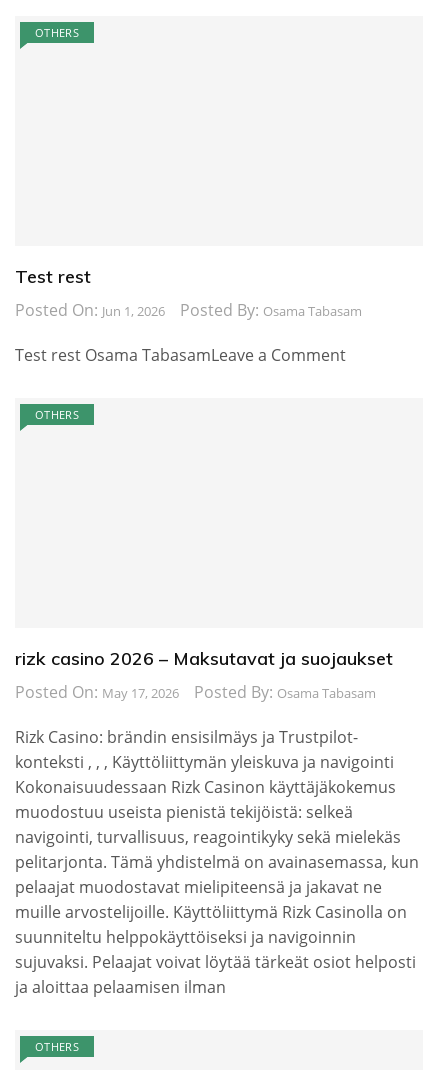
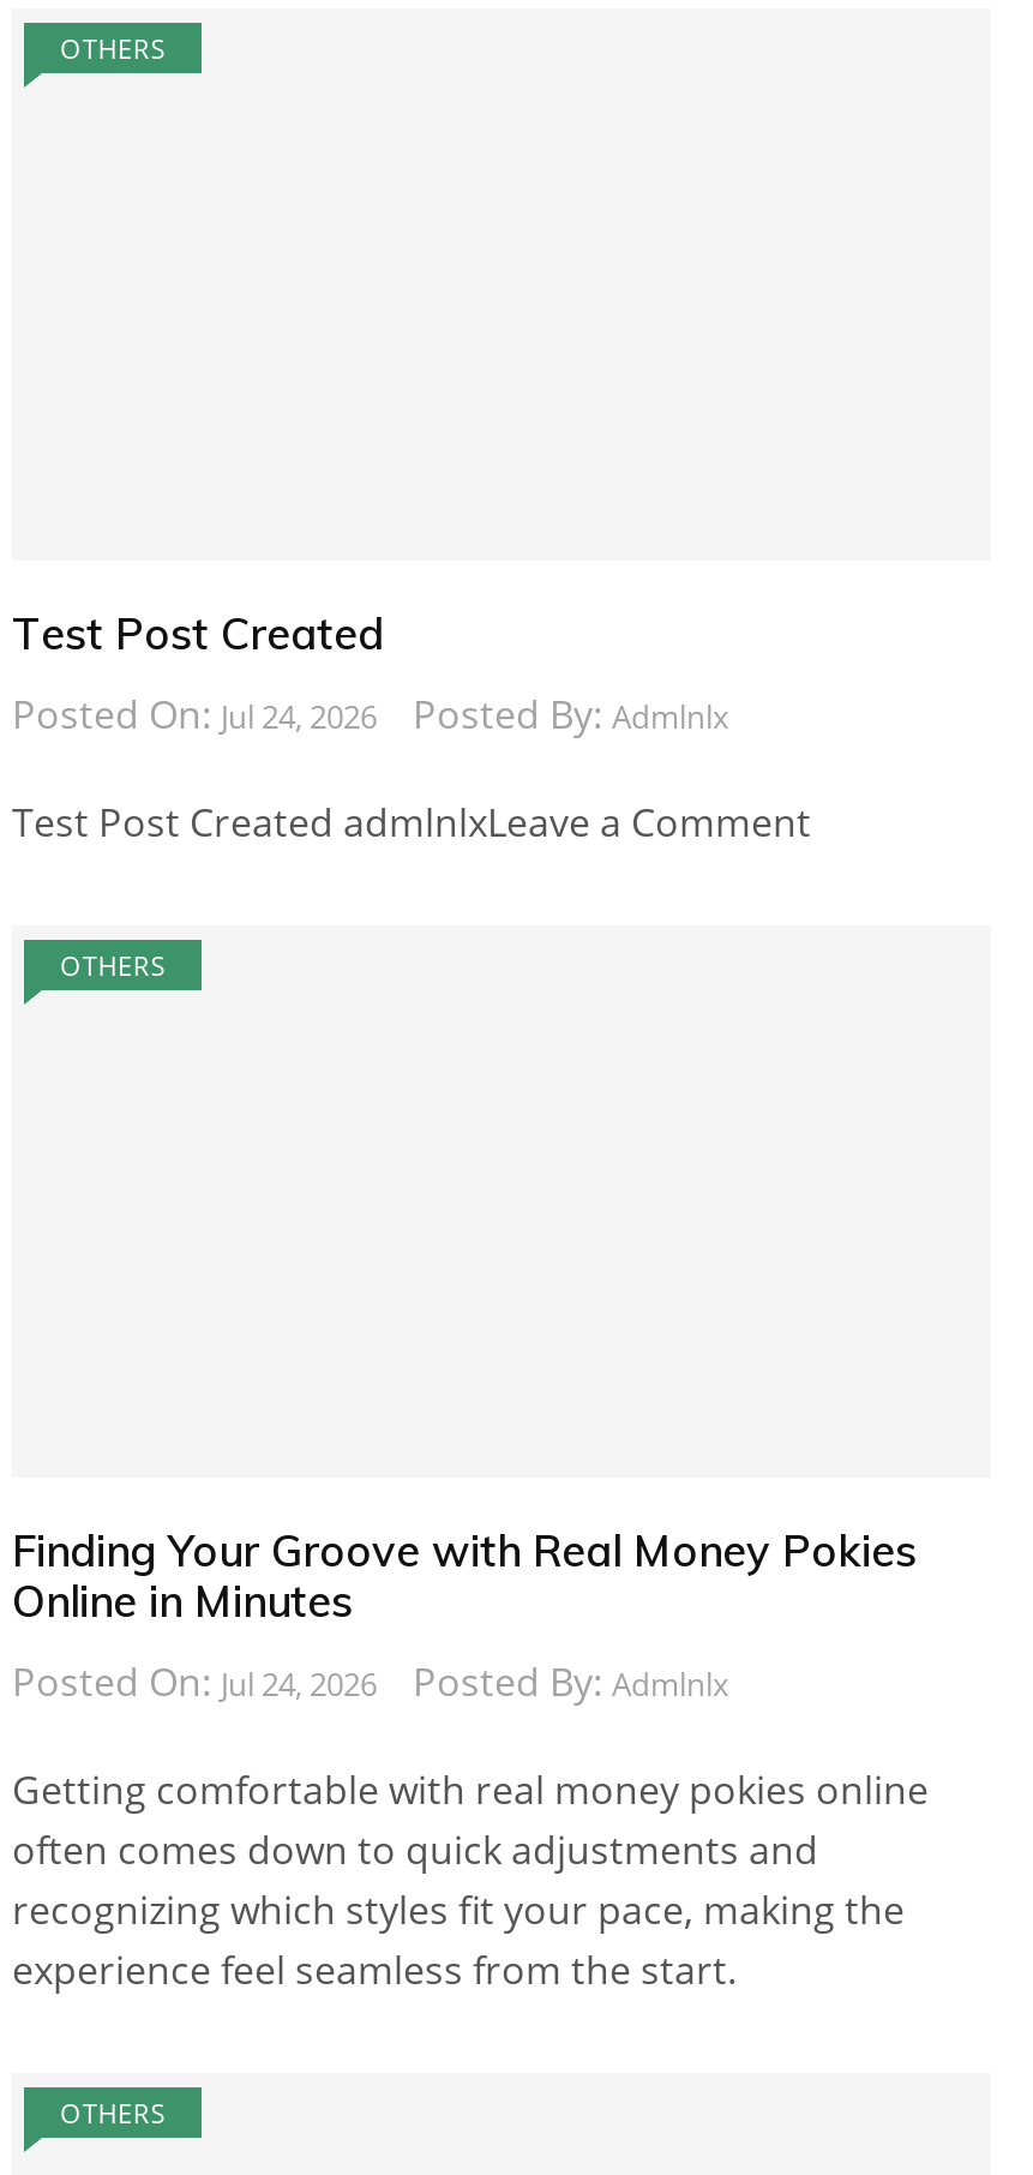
[15,265,91,288] Test rest -> [12,606,384,661] Test Post Created
[15,299,362,321] Posted On: Jun 1, 2026 | Posted By: Osama Tabasam -> [12,688,729,741] Posted On: Jul 24, 2026 | Posted By: Admlnlx
[15,344,346,366] Test rest Osama TabasamLeave a Comment -> [12,796,811,849] Test Post Created admlnlxLeave a Comment
[15,647,393,670] rizk casino 2026 – Maksutavat ja suojaukset -> [12,1522,917,1628] Finding Your Groove with Real Money Pokies | Online in Minutes
[15,681,376,703] Posted On: May 17, 2026 | Posted By: Osama Tabasam -> [12,1655,729,1708] Posted On: Jul 24, 2026 | Posted By: Admlnlx
[15,726,419,998] Rizk Casino: brändin ensisilmäys ja Trustpilot- | konteksti , , , Käyttöliittymän yleiskuva ja navigointi | Kokonaisuudessaan Rizk Casinon käyttäjäkokemus | muodostuu useista pienistä tekijöistä: selkeä | navigointi, turvallisuus, reagointikyky sekä mielekäs | pelitarjonta. Tämä yhdistelmä on avainasemassa, kun | pelaajat muodostavat mielipiteensä ja jakavat ne | muille arvostelijoille. Käyttöliittymä Rizk Casinolla on | suunniteltu helppokäyttöiseksi ja navigoinnin | sujuvaksi. Pelaajat voivat löytää tärkeät osiot helposti | ja aloittaa pelaamisen ilman -> [12,1763,929,1996] Getting comfortable with real money pokies online | often comes down to quick adjustments and | recognizing which styles fit your pace, making the | experience feel seamless from the start.

